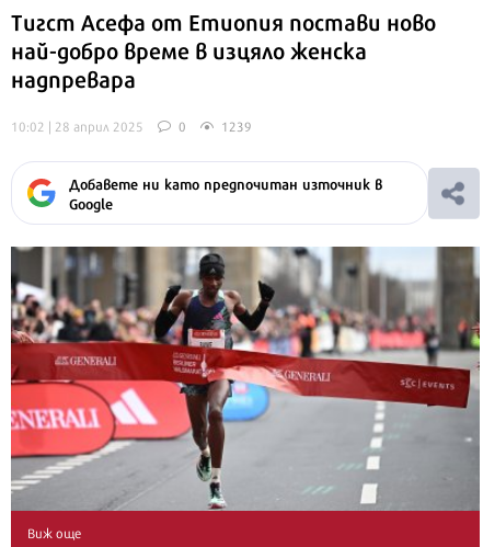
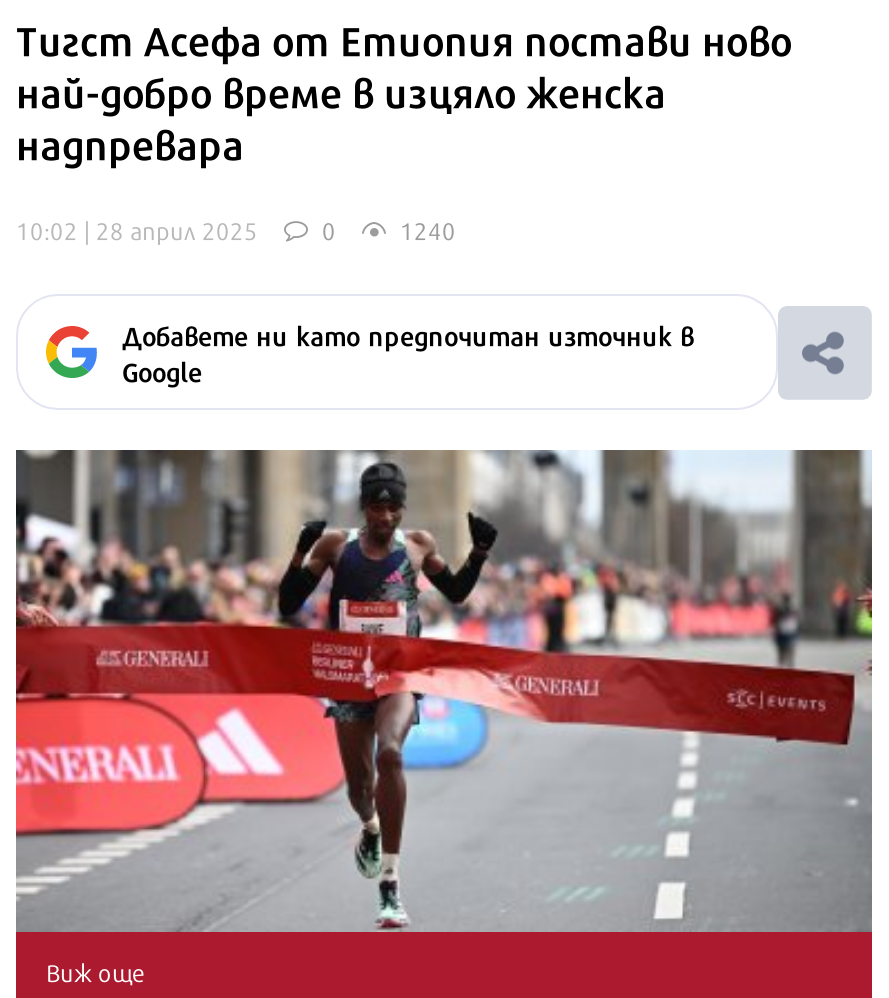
[221,116,252,136] 1239 -> [400,212,456,248] 1240

